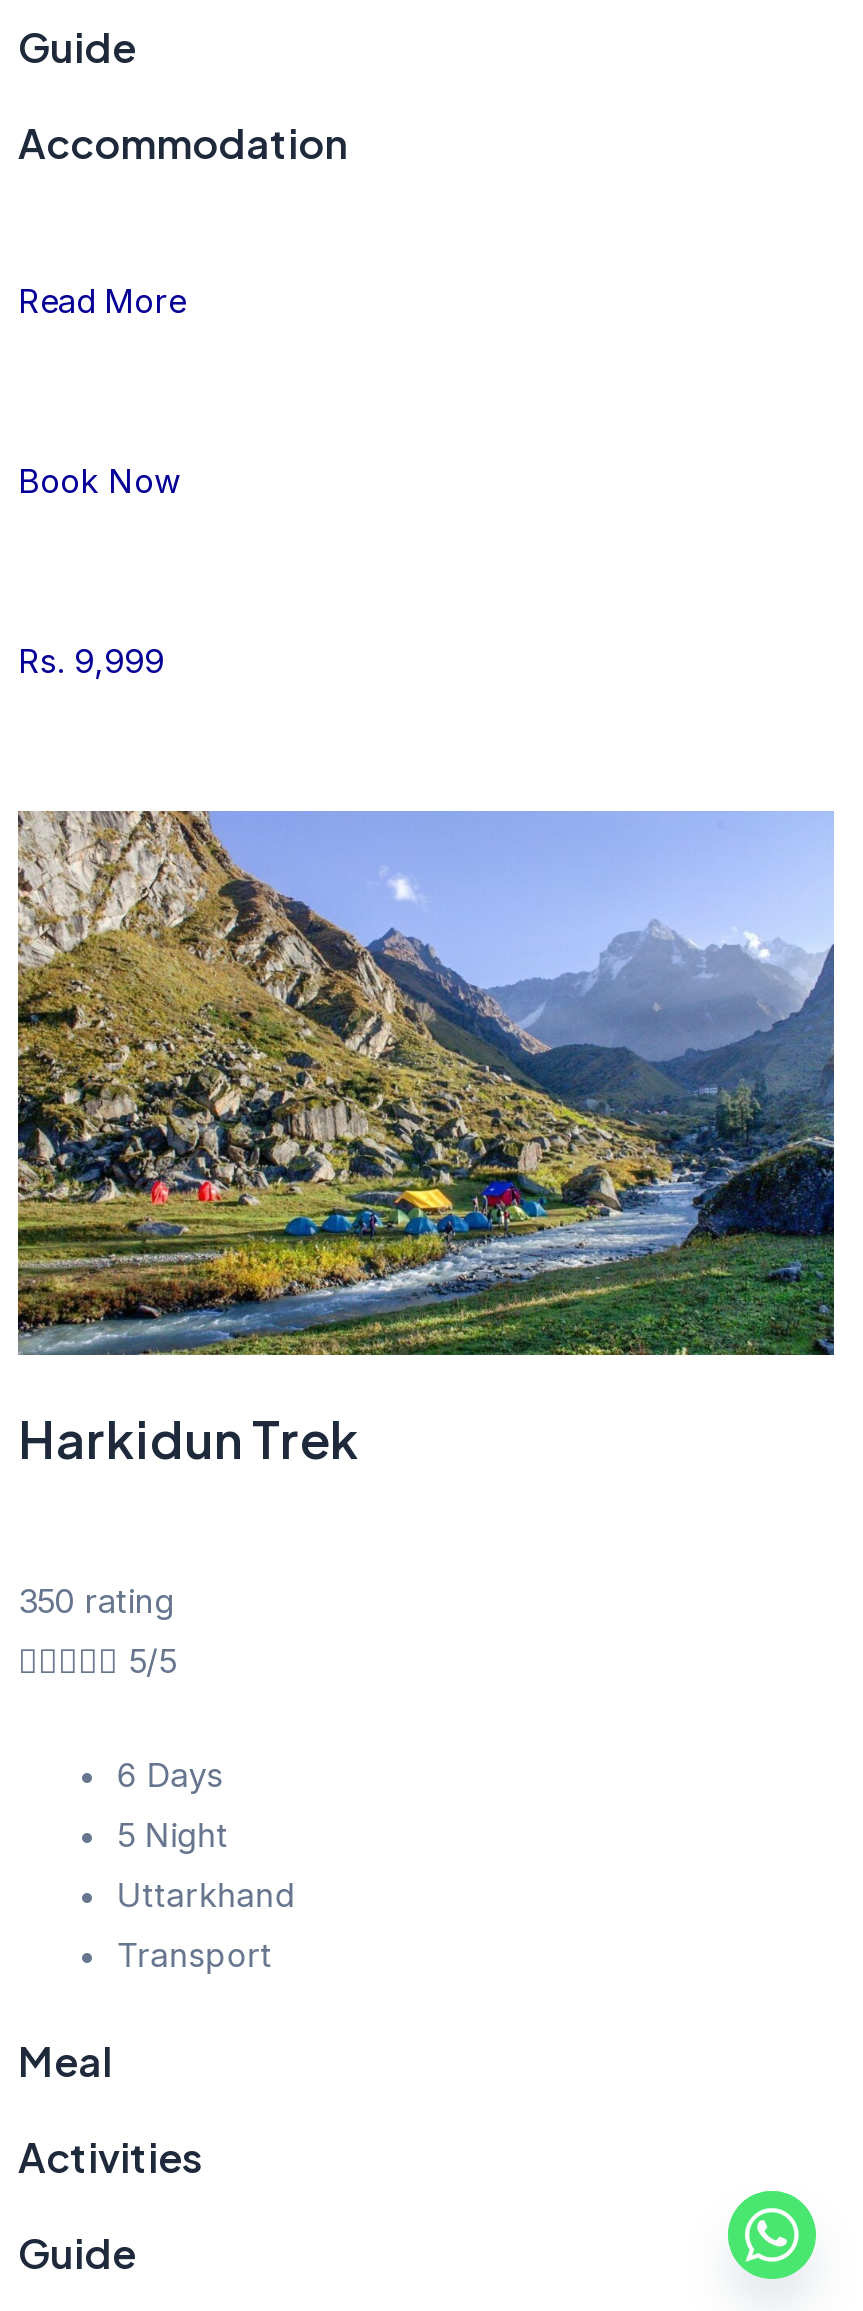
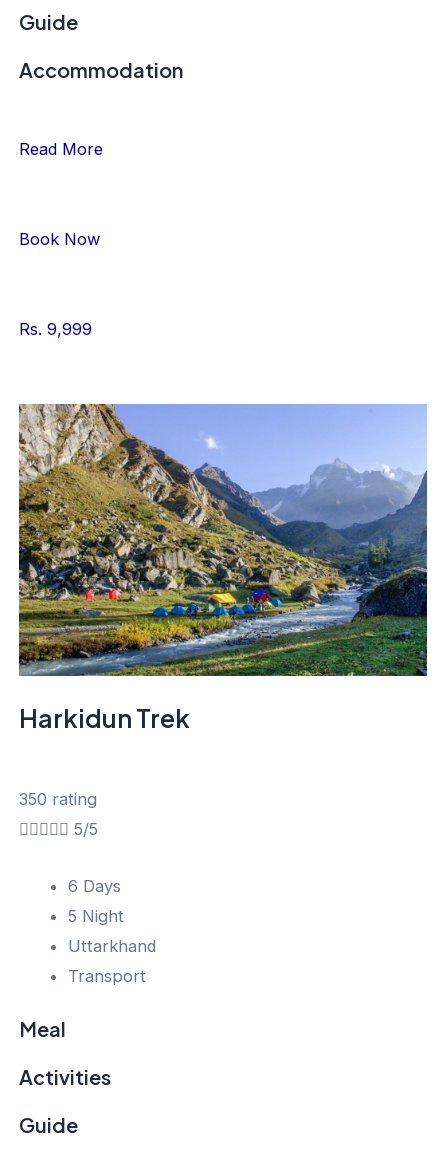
[726,2189,818,2283] [image] -> none

